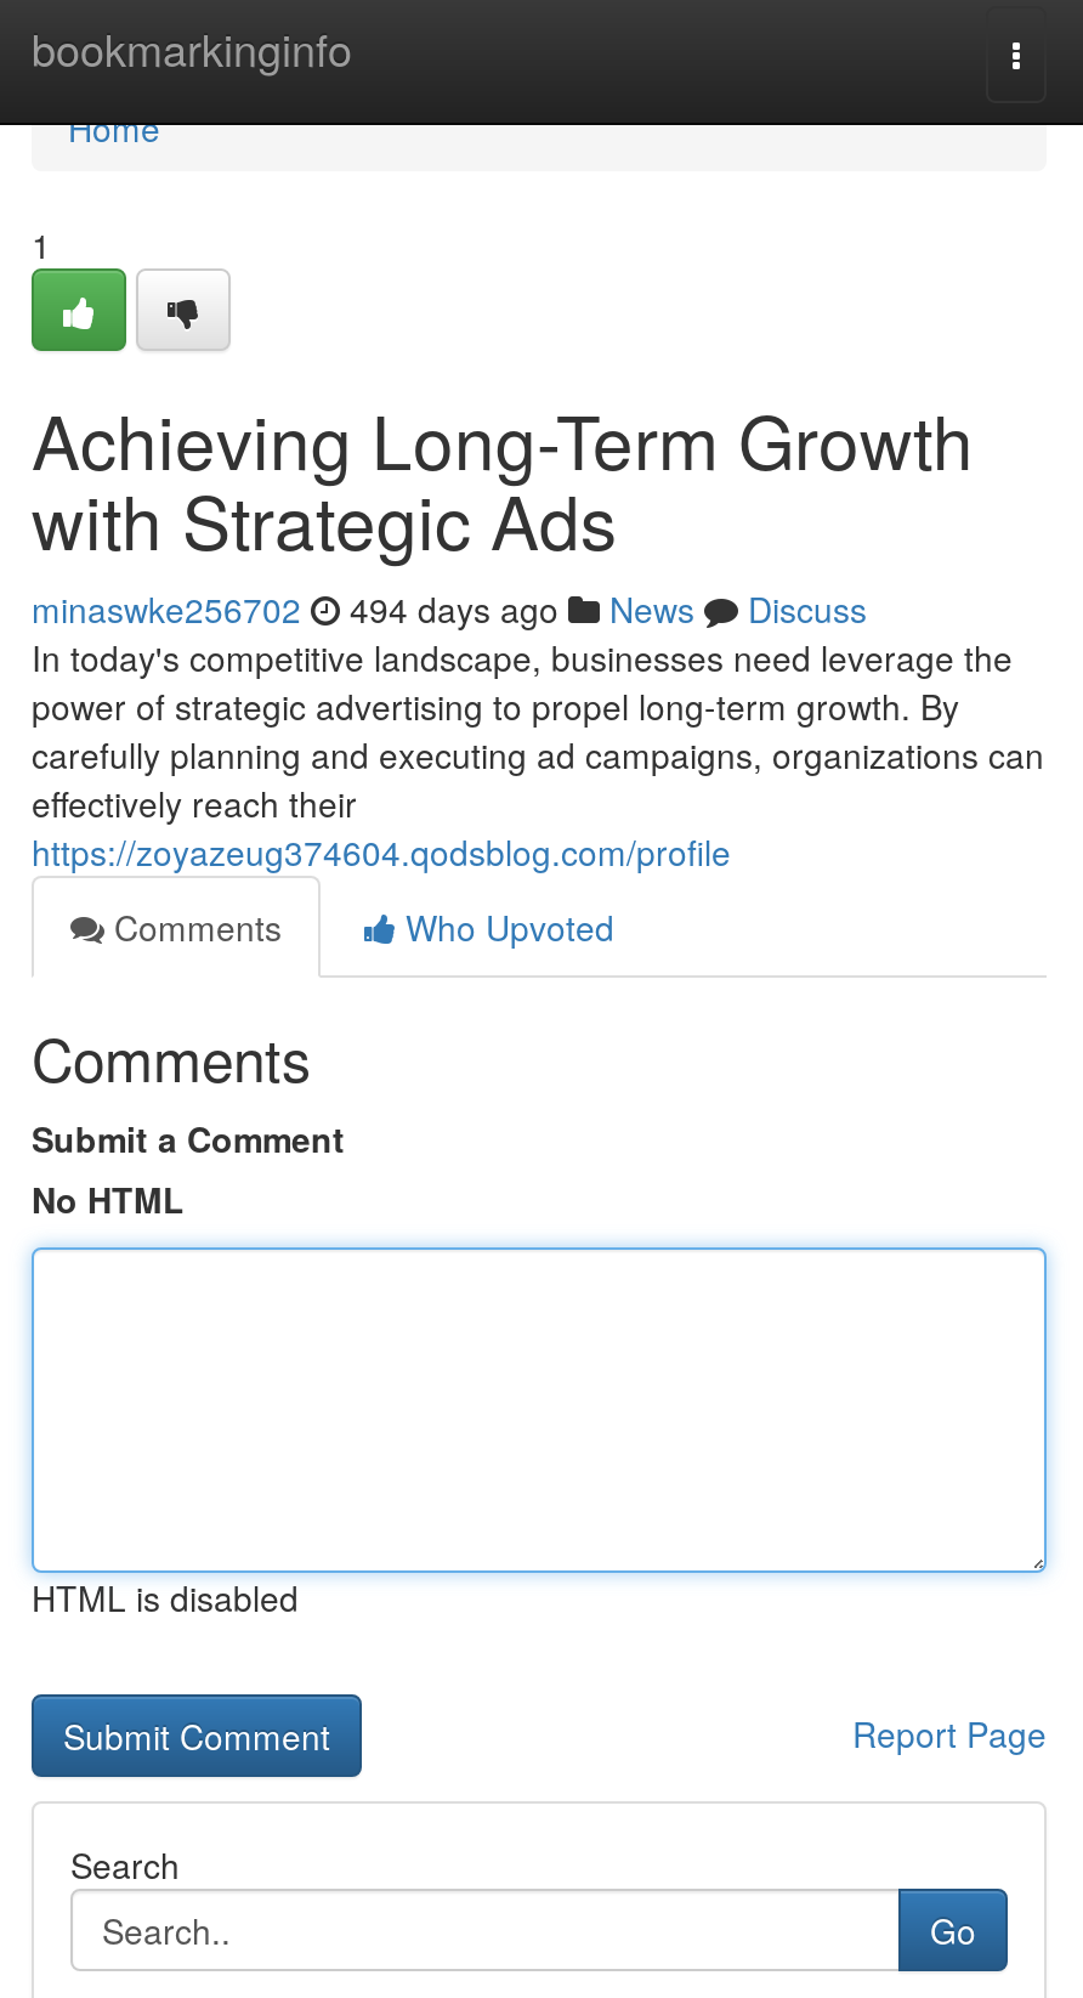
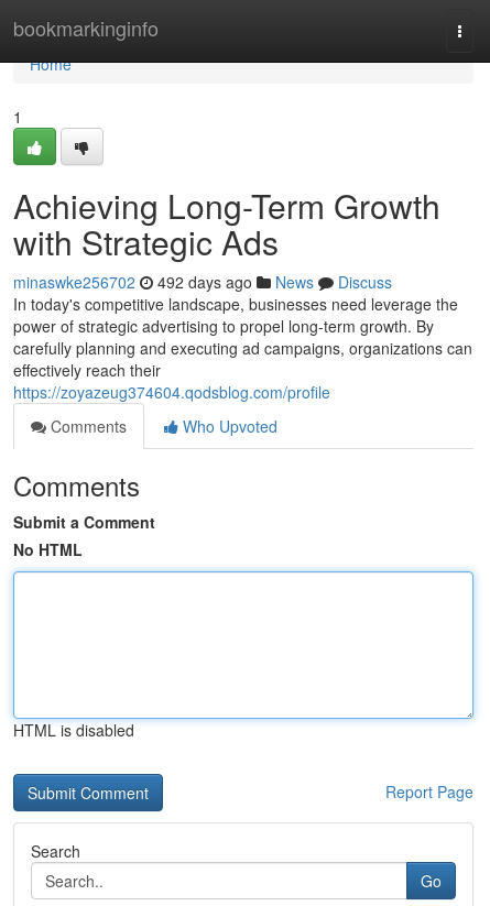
[32,584,867,633] minaswke256702 494 days ago News Discuss -> [13,271,392,293] minaswke256702 492 days ago News Discuss

